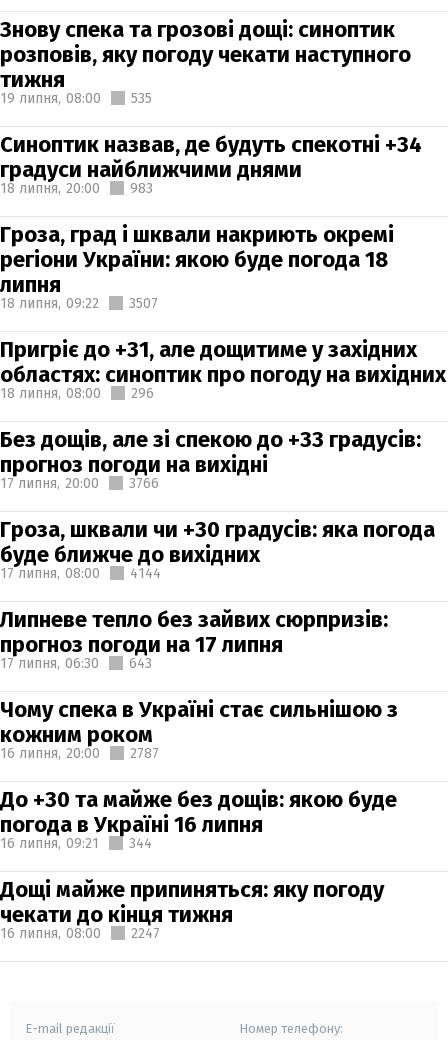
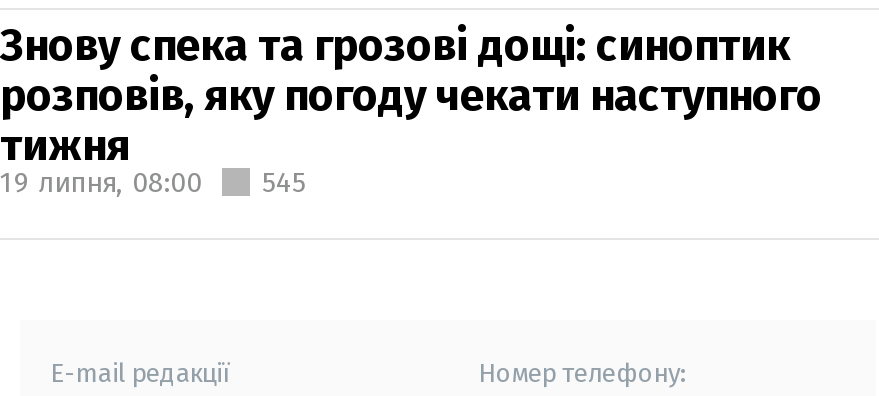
[0,89,446,941] 535 | Синоптик назвав, де будуть спекотні +34 | градуси найближчими днями | 18 липня, 20:00 | 983 | Гроза, град і шквали накриють окремі | регіони України: якою буде погода 18 | липня | 18 липня, 09:22 | 3507 | Пригріє до +31, але дощитиме у західних | областях: синоптик про погоду на вихідних | 18 липня, 08:00 | 296 | Без дощів, але зі спекою до +33 градусів: | прогноз погоди на вихідні | 17 липня, 20:00 | 3766 | Гроза, шквали чи +30 градусів: яка погода | буде ближче до вихідних | 17 липня, 08:00 | 4144 | Липневе тепло без зайвих сюрпризів: | прогноз погоди на 17 липня | 17 липня, 06:30 | 643 | Чому спека в Україні стає сильнішою з | кожним роком | 16 липня, 20:00 | 2787 | До +30 та майже без дощів: якою буде | погода в Україні 16 липня | 16 липня, 09:21 | 344 | Дощі майже припиняться: яку погоду | чекати до кінця тижня | 16 липня, 08:00 | 2247 -> [262,165,306,199] 545

